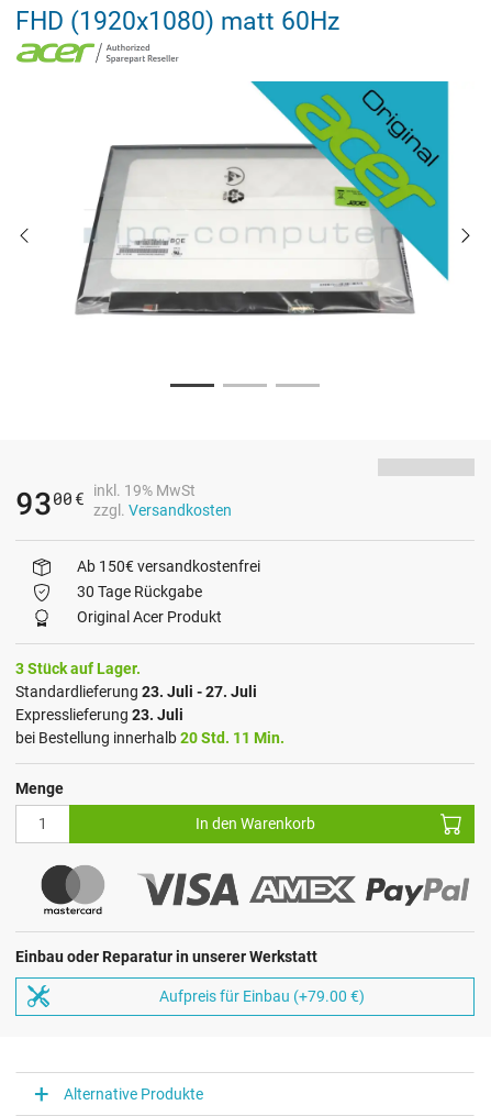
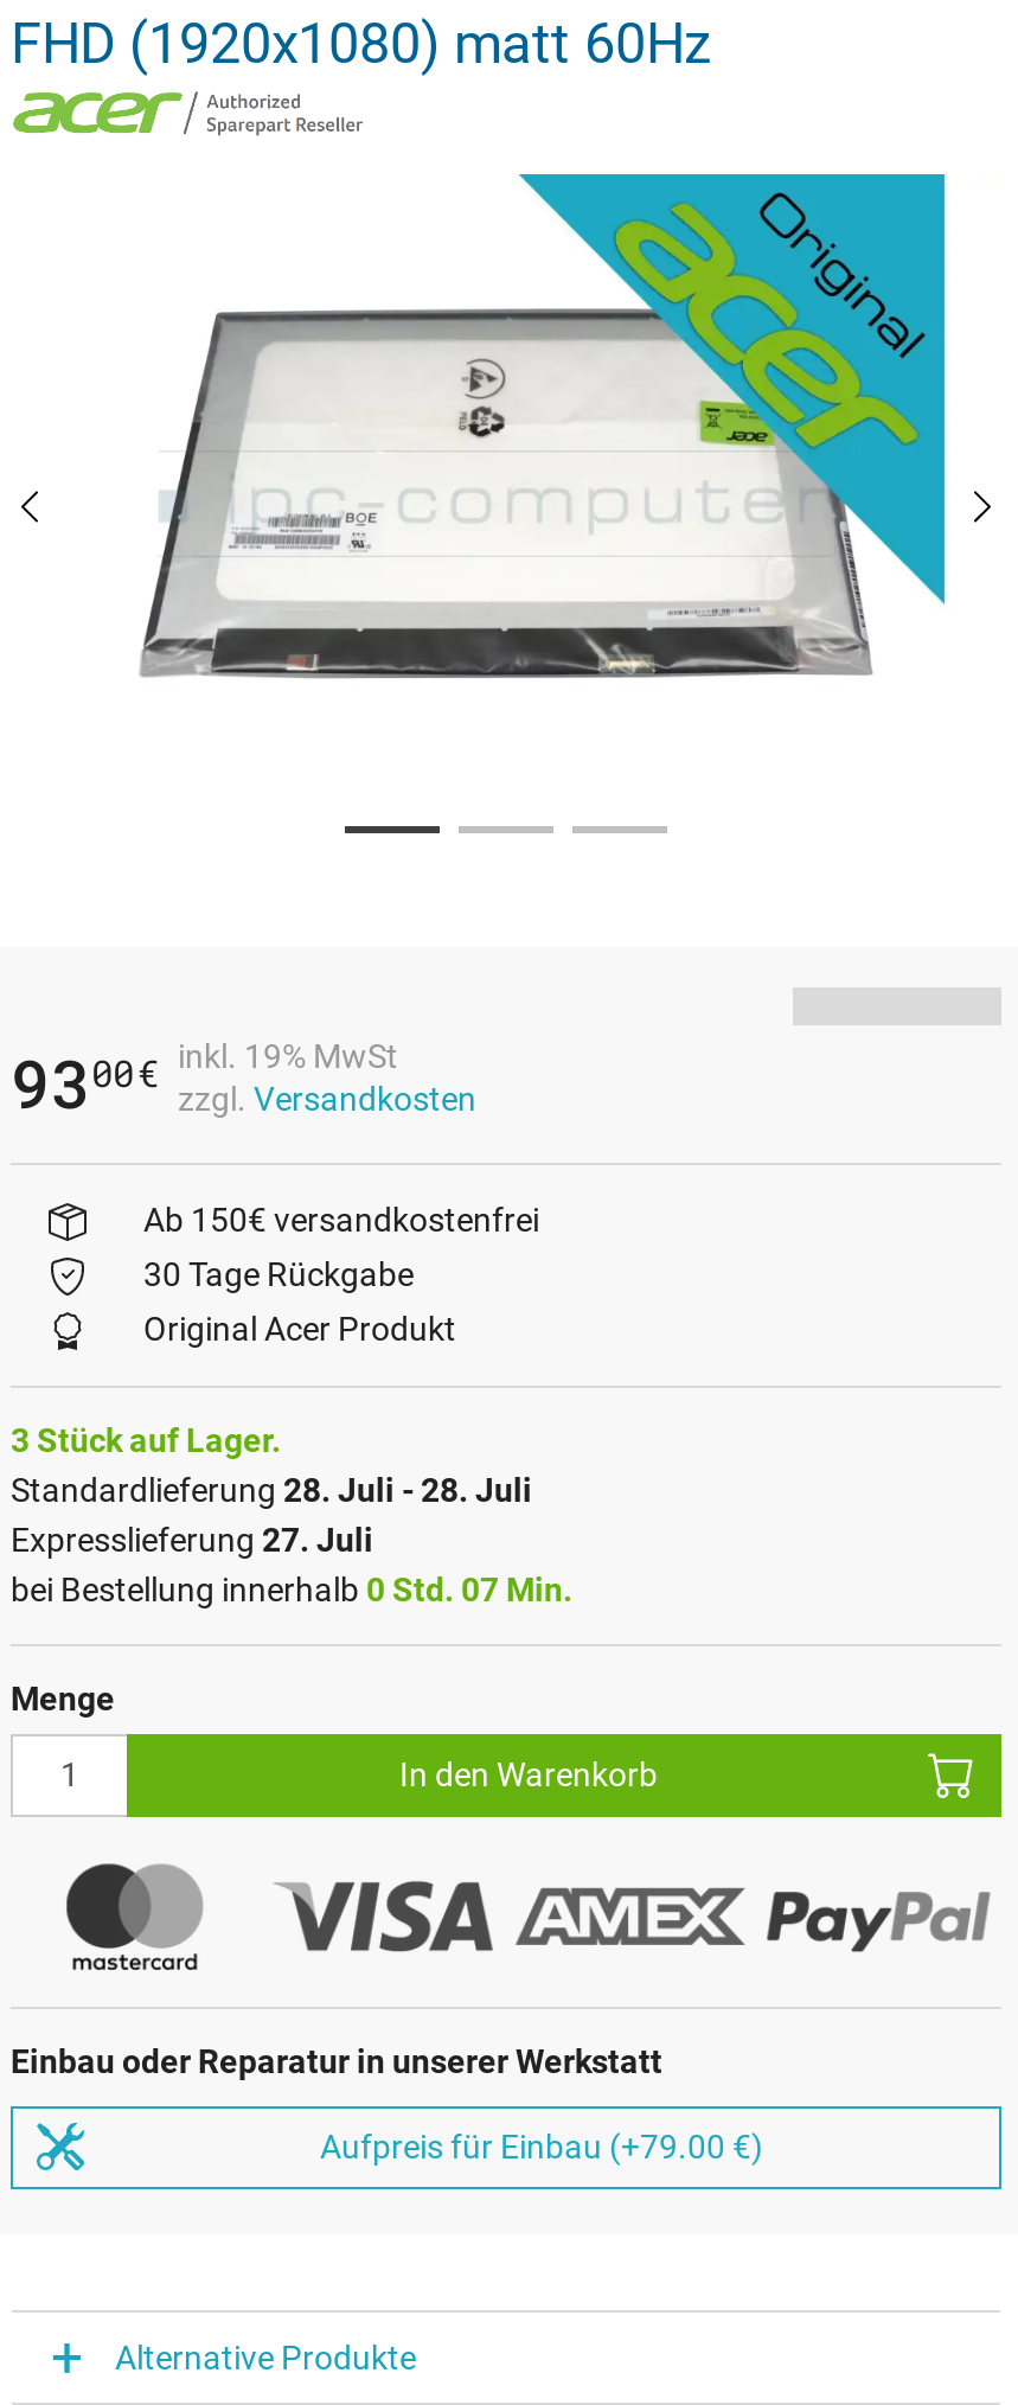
[15,683,257,700] Standardlieferung 23. Juli - 27. Juli -> [11,1471,532,1509] Standardlieferung 28. Juli - 28. Juli
[15,706,183,723] Expresslieferung 23. Juli -> [11,1521,373,1558] Expresslieferung 27. Juli
[15,729,284,746] bei Bestellung innerhalb 20 Std. 11 Min. -> [11,1570,572,1608] bei Bestellung innerhalb 0 Std. 07 Min.

